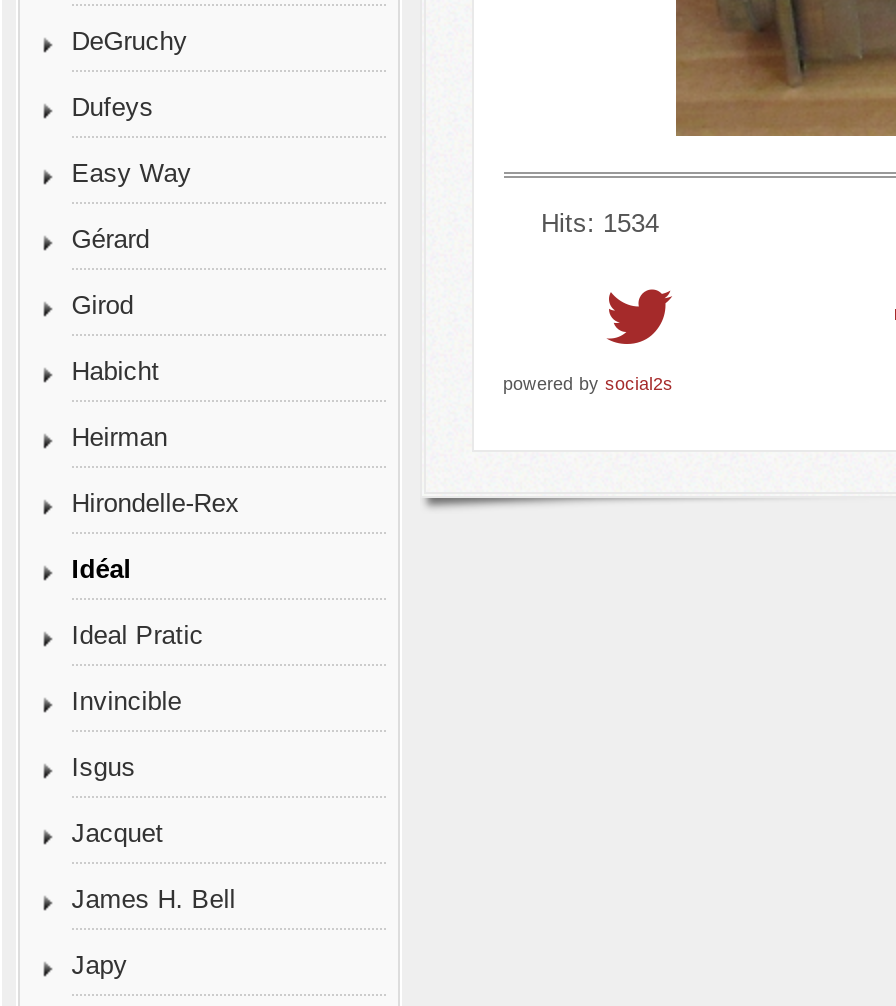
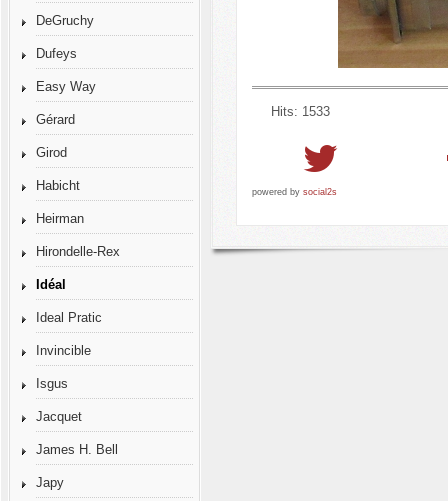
[541,208,659,238] Hits: 1534 -> [270,104,329,119] Hits: 1533

